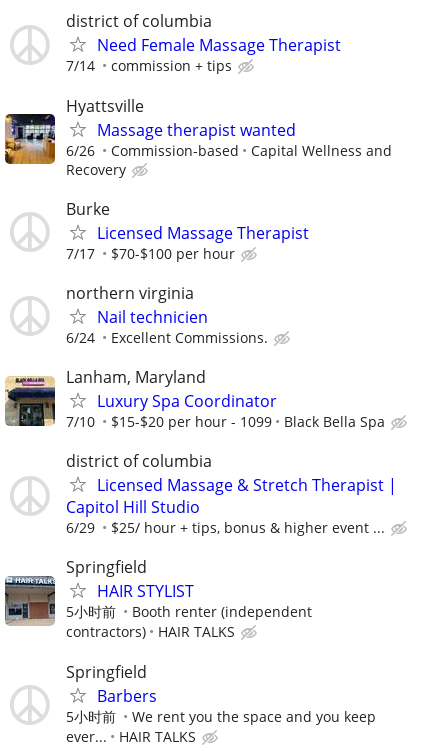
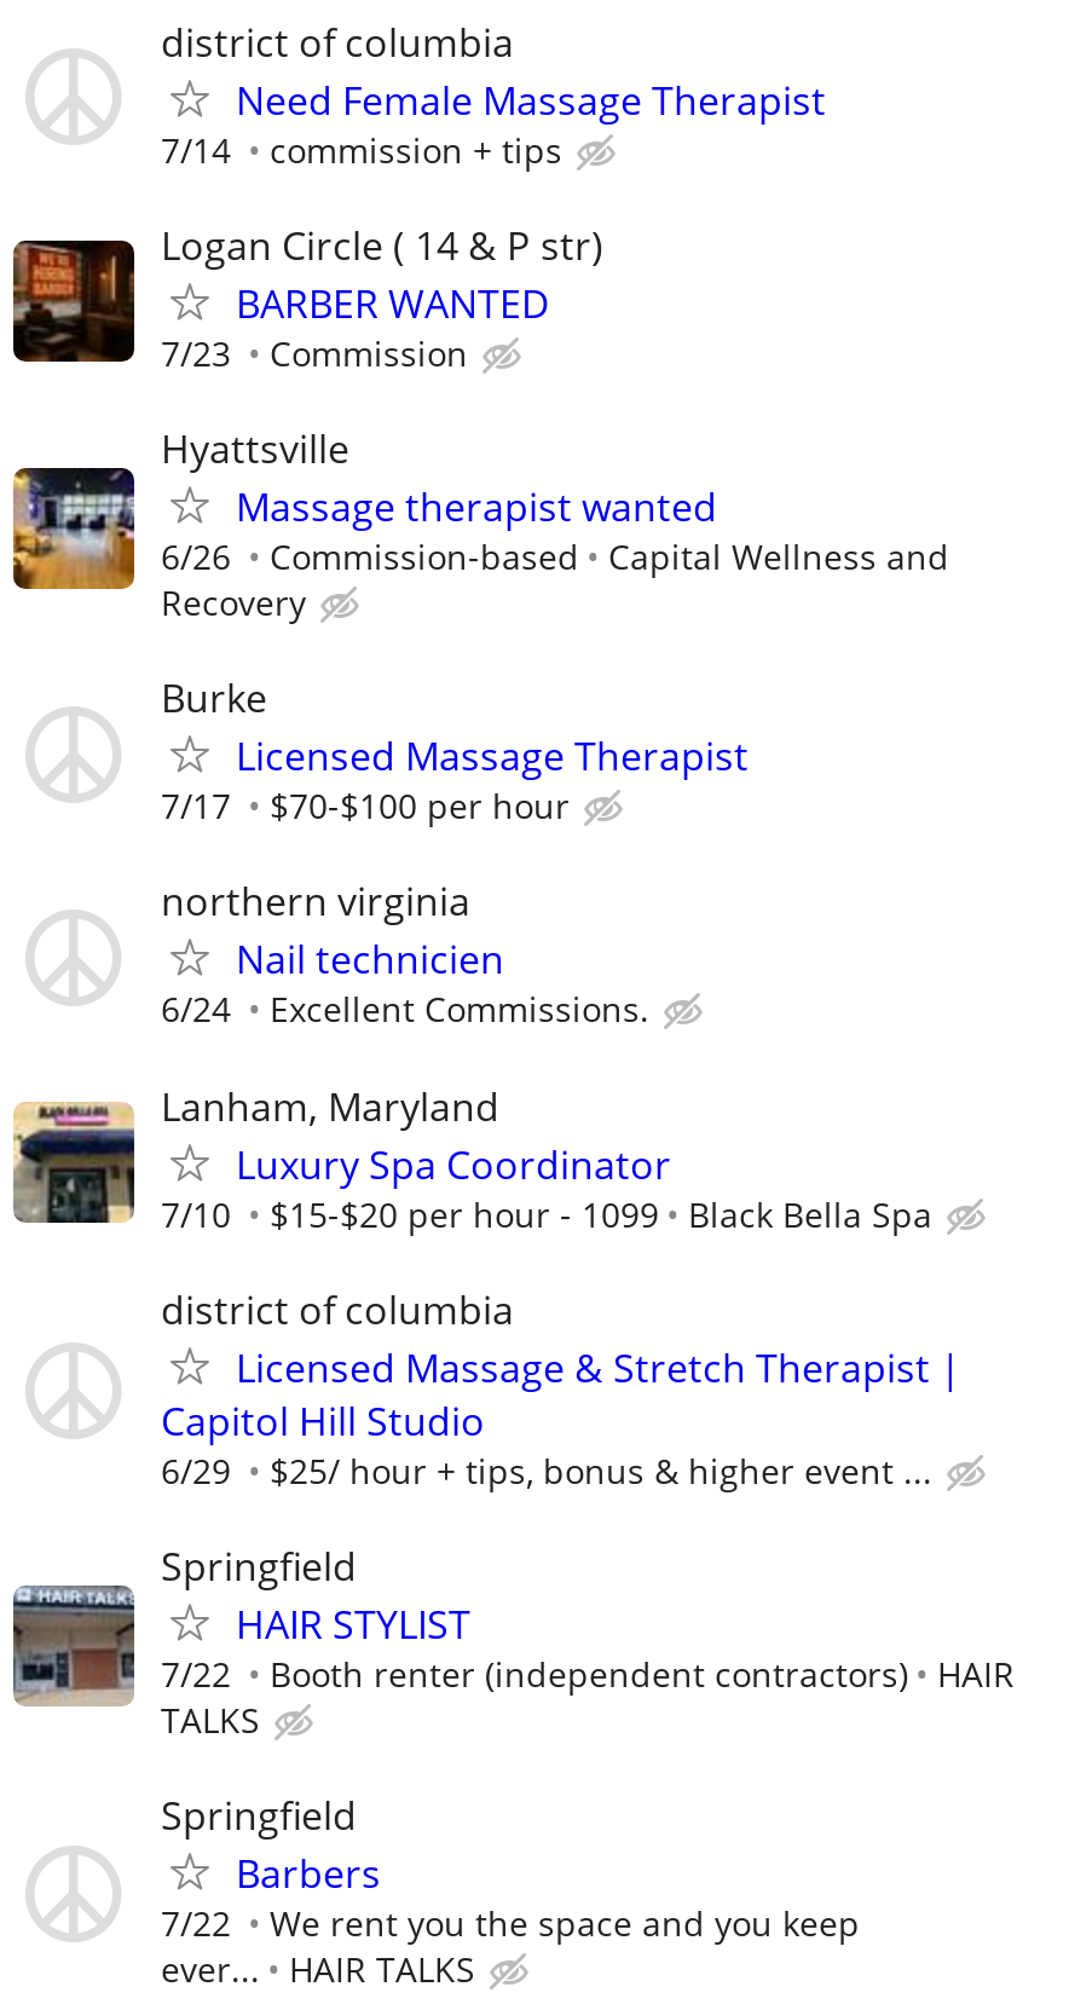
none -> [11,218,603,375] [image] | Logan Circle ( 14 & P str) | BARBER WANTED | 7/23 | Commission
[66,602,312,641] 5小时前 | Booth renter (independent | contractors) | HAIR TALKS -> [161,1650,1015,1742] 7/22 | Booth renter (independent contractors) | HAIR | TALKS
[66,707,376,726] 5小时前 We rent you the space and you keep -> [161,1900,860,1945] 7/22 We rent you the space and you keep

